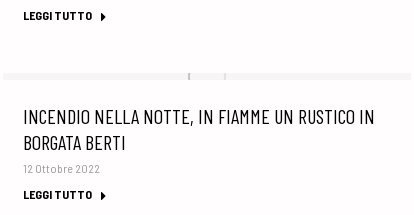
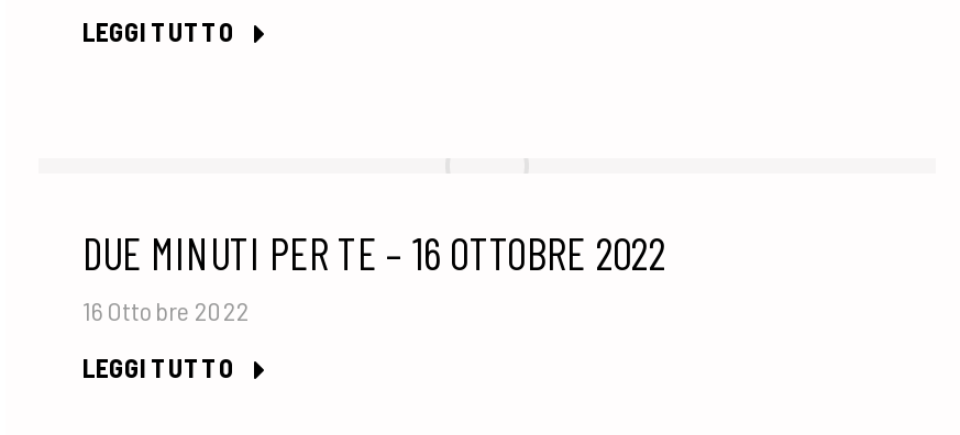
[23,104,375,175] INCENDIO NELLA NOTTE, IN FIAMME UN RUSTICO IN | BORGATA BERTI | 12 Ottobre 2022 -> [82,226,665,324] DUE MINUTI PER TE – 16 OTTOBRE 2022 | 16 Ottobre 2022

